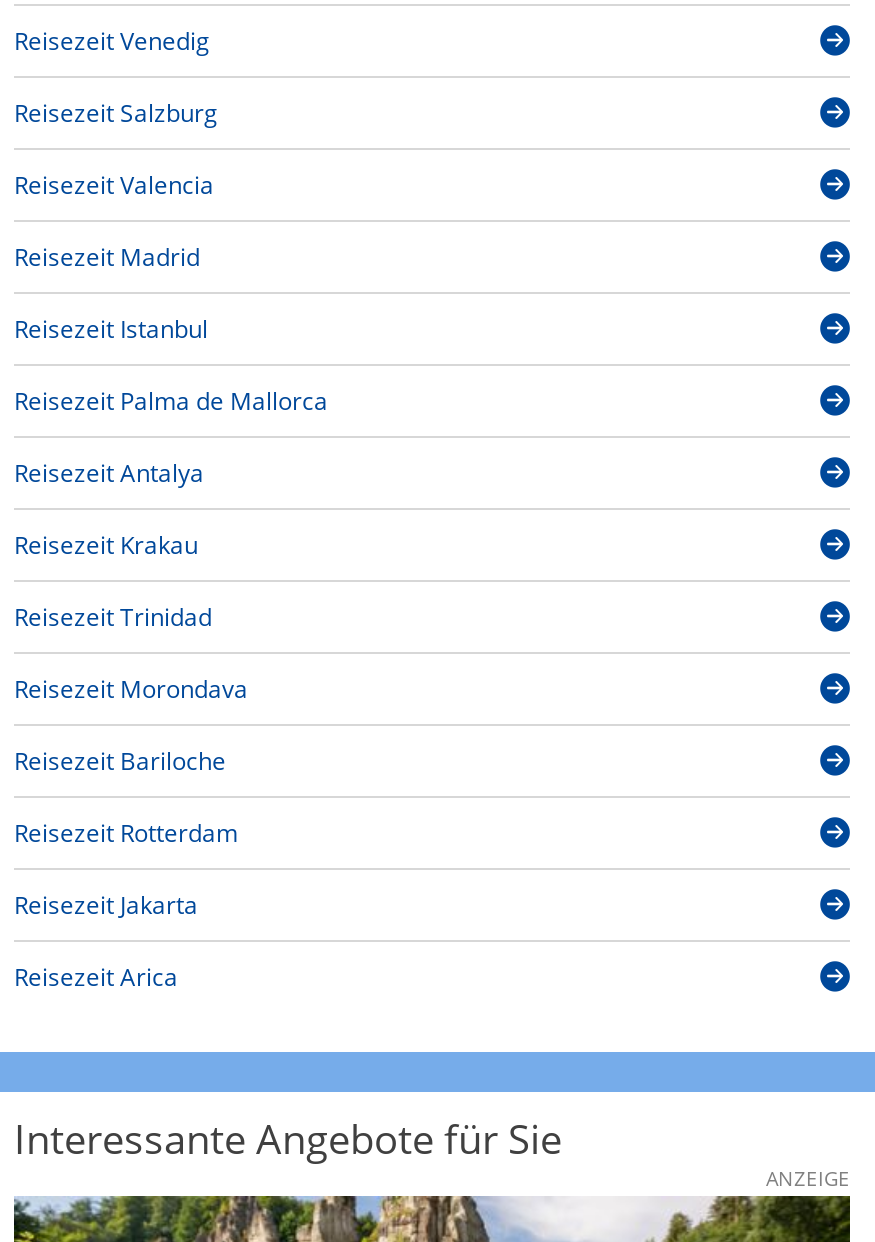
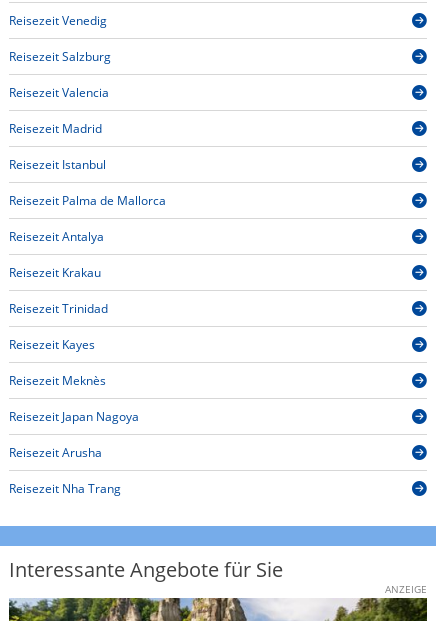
[14,672,248,706] Reisezeit Morondava -> [9,336,95,353] Reisezeit Kayes
[14,744,226,778] Reisezeit Bariloche -> [9,372,106,389] Reisezeit Meknès
[14,816,238,850] Reisezeit Rotterdam -> [9,408,139,425] Reisezeit Japan Nagoya
[14,888,198,922] Reisezeit Jakarta -> [9,444,102,461] Reisezeit Arusha
[14,960,178,994] Reisezeit Arica -> [9,480,121,497] Reisezeit Nha Trang

